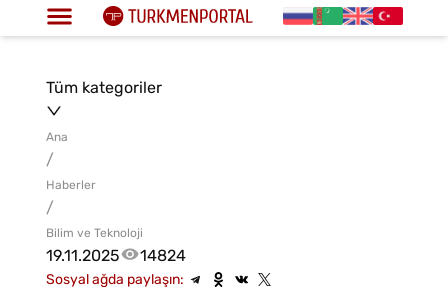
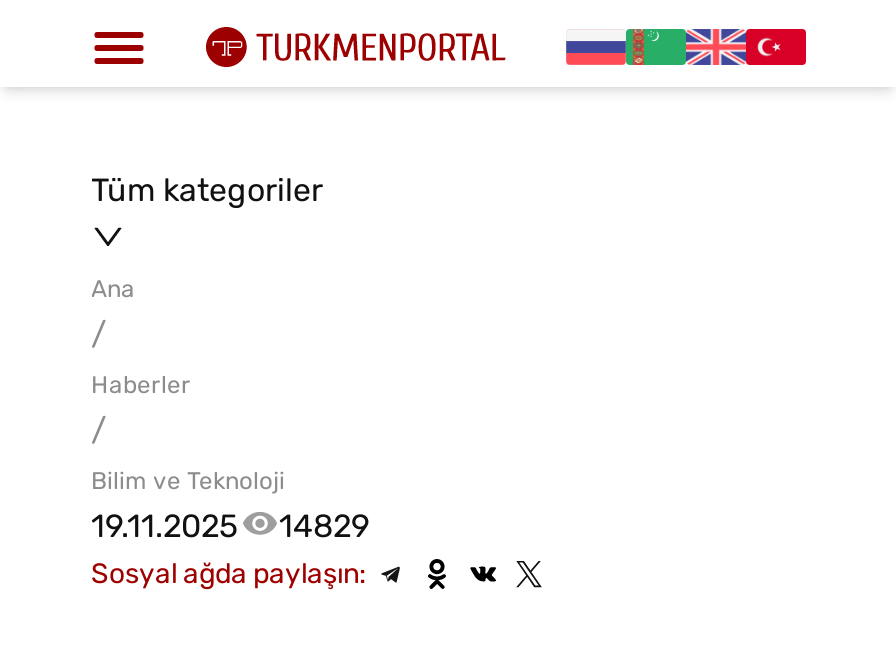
[45,246,185,265] 19.11.2025 14824 -> [91,507,369,545] 19.11.2025 14829

